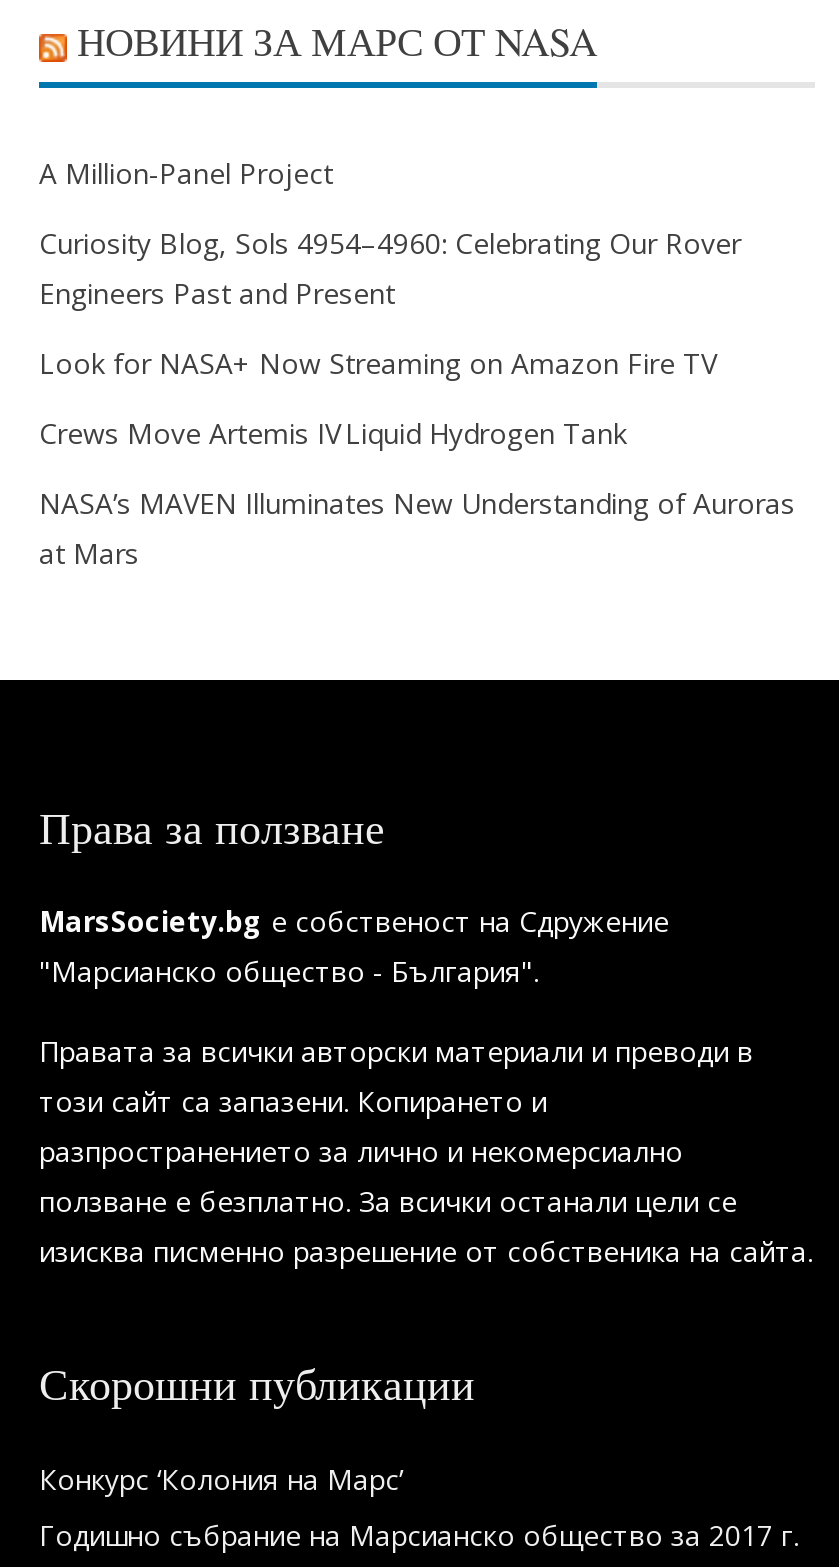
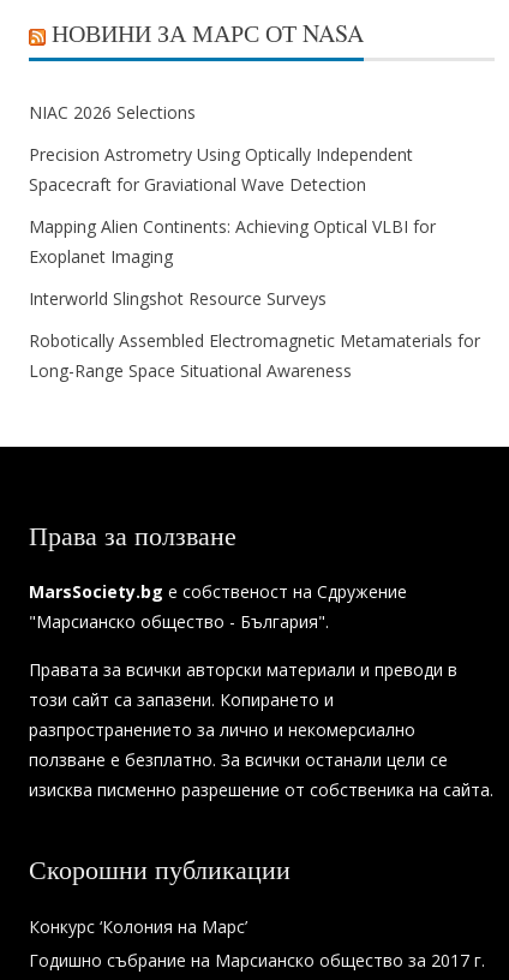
[39,154,333,192] A Million-Panel Project -> [29,101,196,124] NIAC 2026 Selections
[39,224,741,312] Curiosity Blog, Sols 4954–4960: Celebrating Our Rover | Engineers Past and Present -> [29,143,413,196] Precision Astrometry Using Optically Independent | Spacecraft for Graviational Wave Detection
[39,344,717,382] Look for NASA+ Now Streaming on Amazon Fire TV -> [29,215,436,268] Mapping Alien Continents: Achieving Optical VLBI for | Exoplanet Imaging
[39,414,627,452] Crews Move Artemis IV Liquid Hydrogen Tank -> [29,287,327,310] Interworld Slingshot Resource Surveys
[39,484,795,572] NASA’s MAVEN Illuminates New Understanding of Auroras | at Mars -> [29,329,480,382] Robotically Assembled Electromagnetic Metamaterials for | Long-Range Space Situational Awareness

